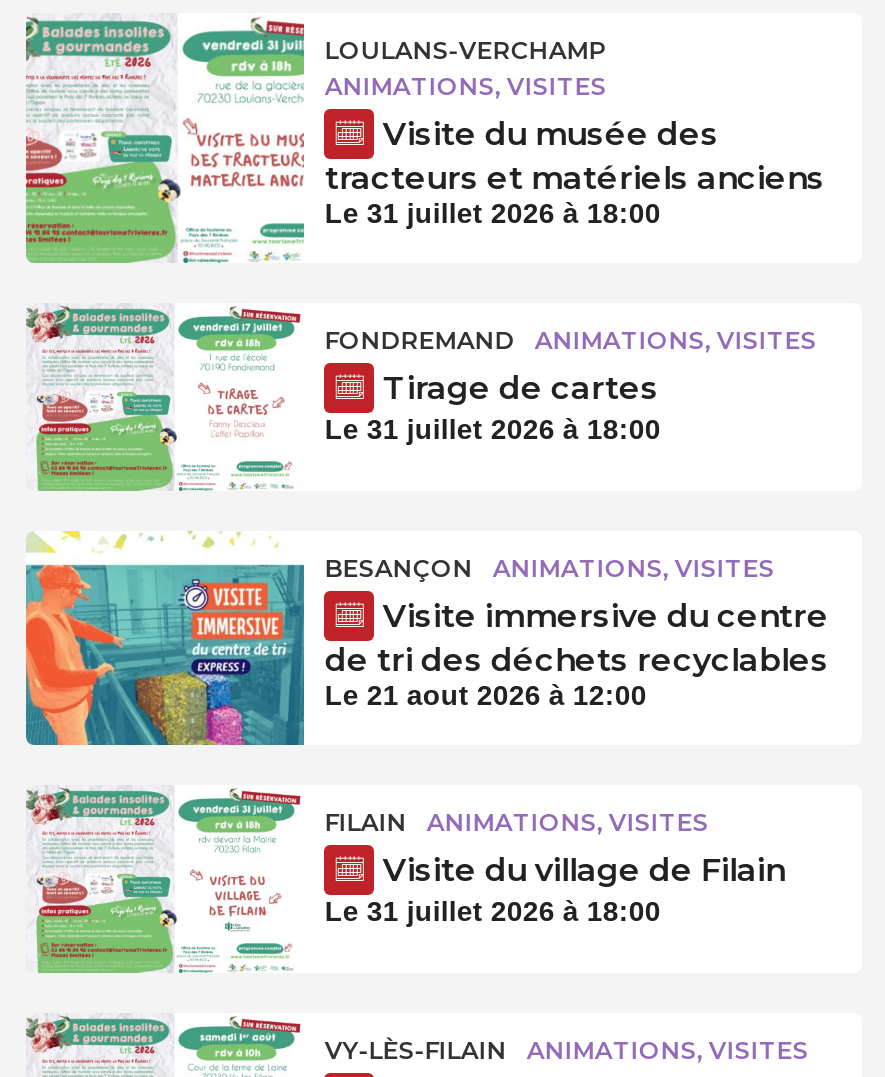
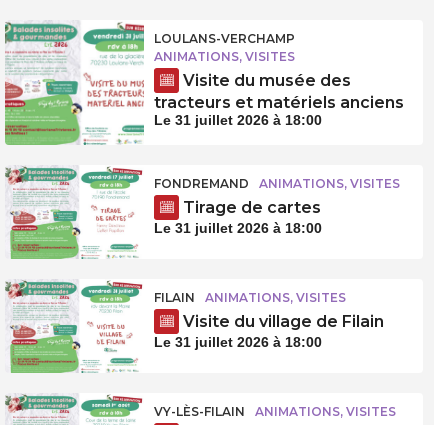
[24,529,829,747] [image] | BESANÇON | ANIMATIONS, VISITES | Visite immersive du centre | de tri des déchets recyclables | Le 21 aout 2026 à 12:00 -> none

